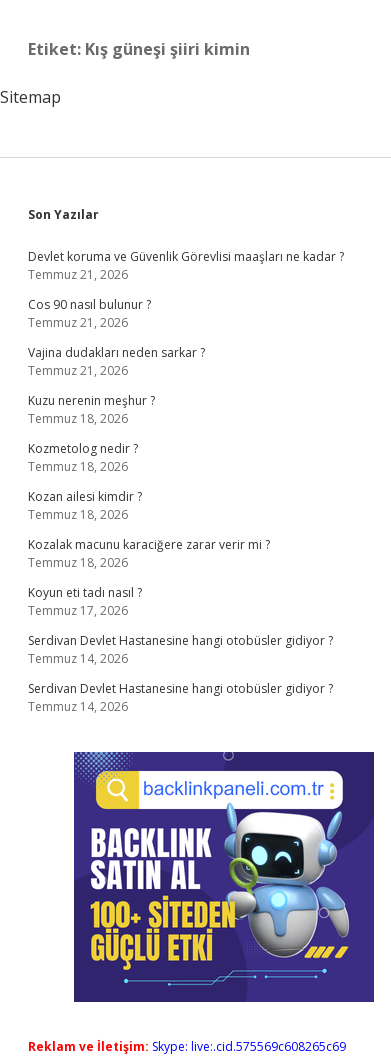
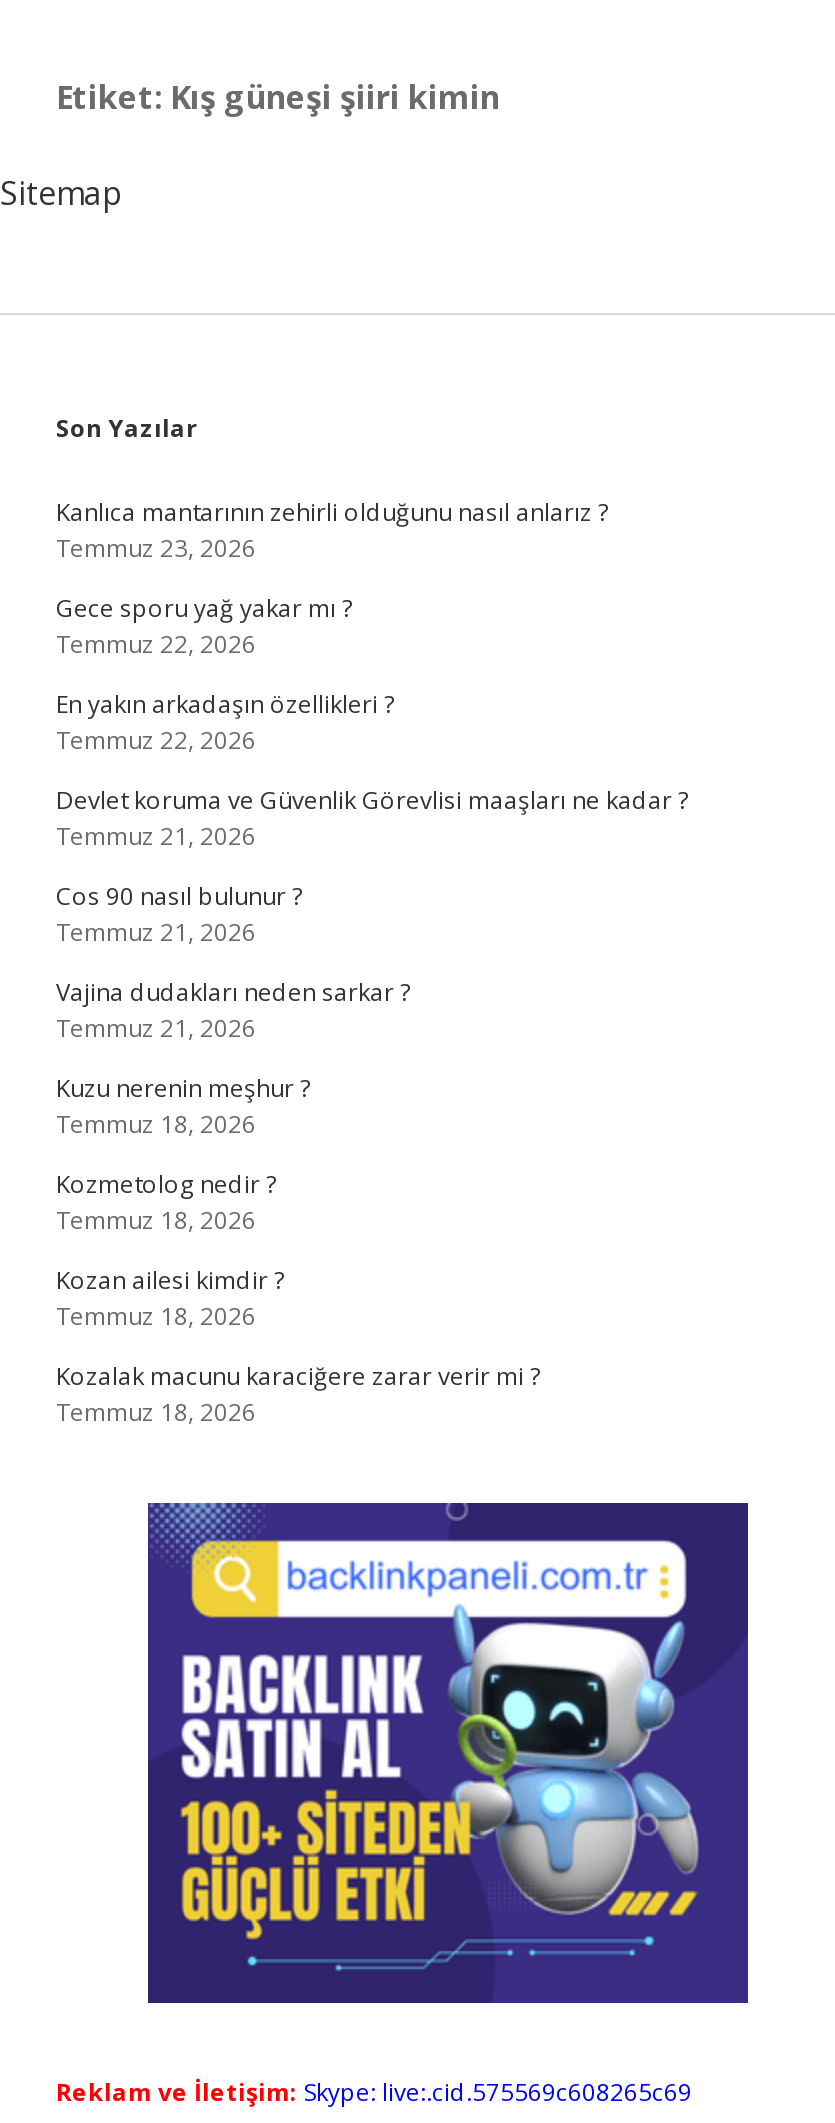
none -> [56,495,608,757] Kanlıca mantarının zehirli olduğunu nasıl anlarız ? | Temmuz 23, 2026 | Gece sporu yağ yakar mı ? | Temmuz 22, 2026 | En yakın arkadaşın özellikleri ? | Temmuz 22, 2026
moved [28,248,344,571] -> [56,783,688,1429]: Devlet koruma ve Güvenlik Görevlisi maaşları ne kadar ? | Temmuz 21, 2026 | Cos 90 nasıl bulunur ? | ... | Kozalak macunu karaciğere zarar verir mi ? | Temmuz 18, 2026
[28,584,333,715] Koyun eti tadı nasıl ? | Temmuz 17, 2026 | Serdivan Devlet Hastanesine hangi otobüsler gidiyor ? | Temmuz 14, 2026 | Serdivan Devlet Hastanesine hangi otobüsler gidiyor ? | Temmuz 14, 2026 -> none

